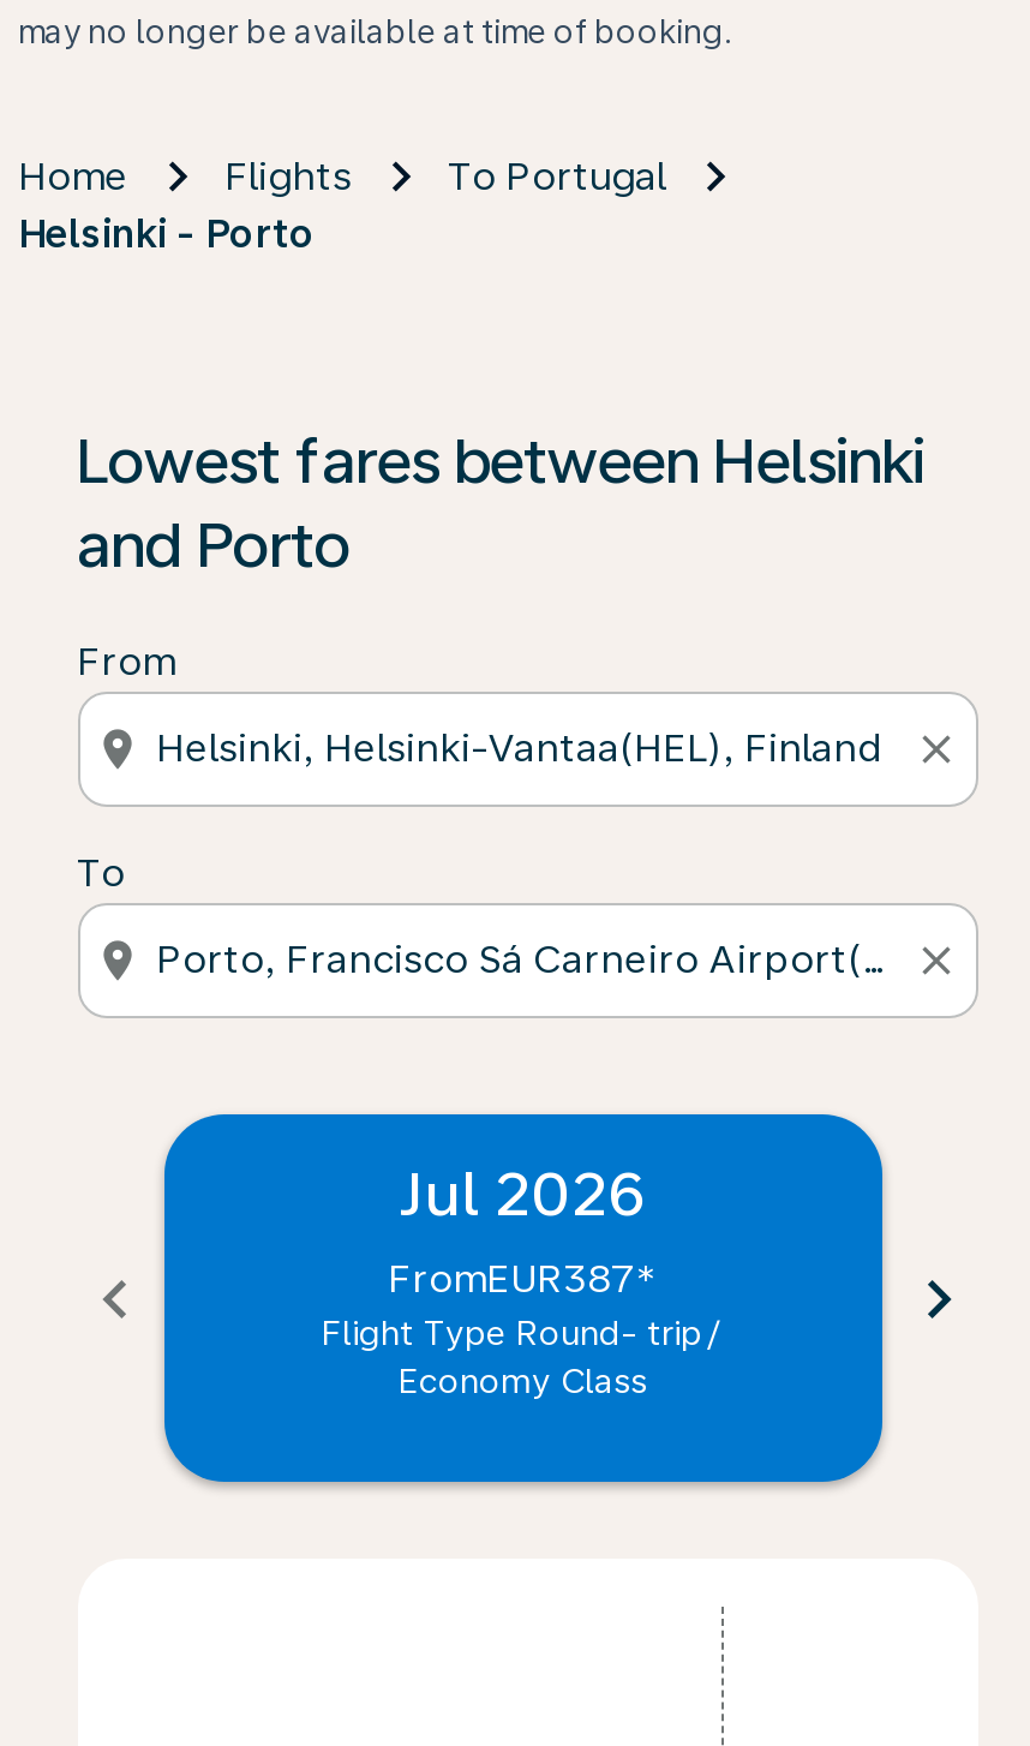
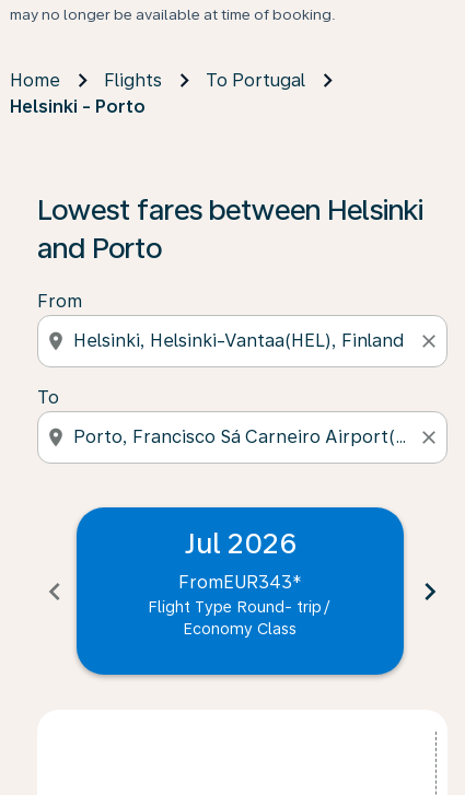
[388,1256,657,1302] FromEUR387* -> [178,572,301,593] FromEUR343*

